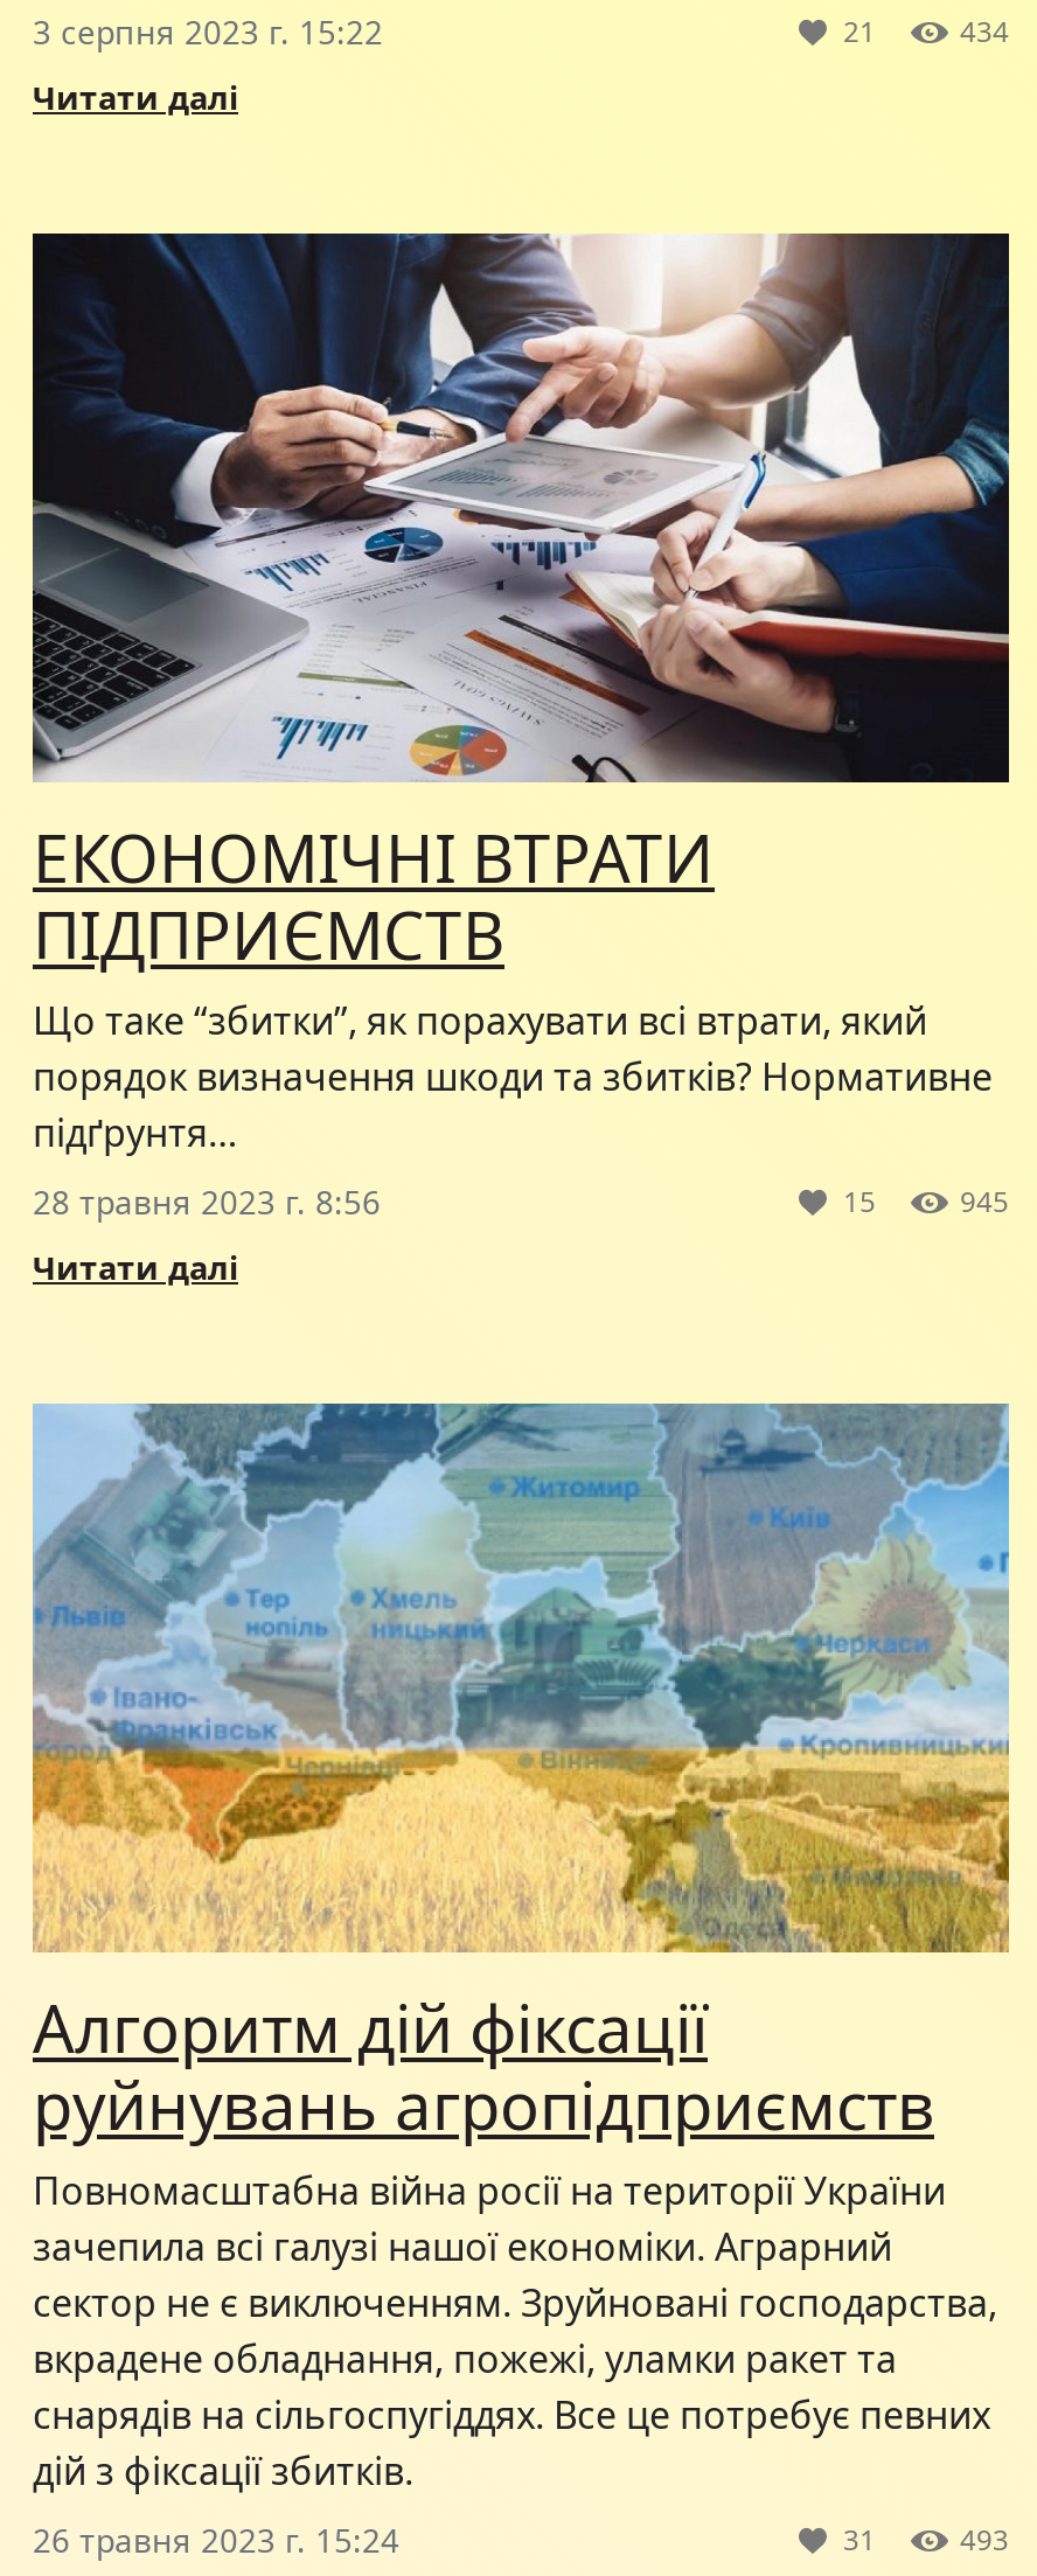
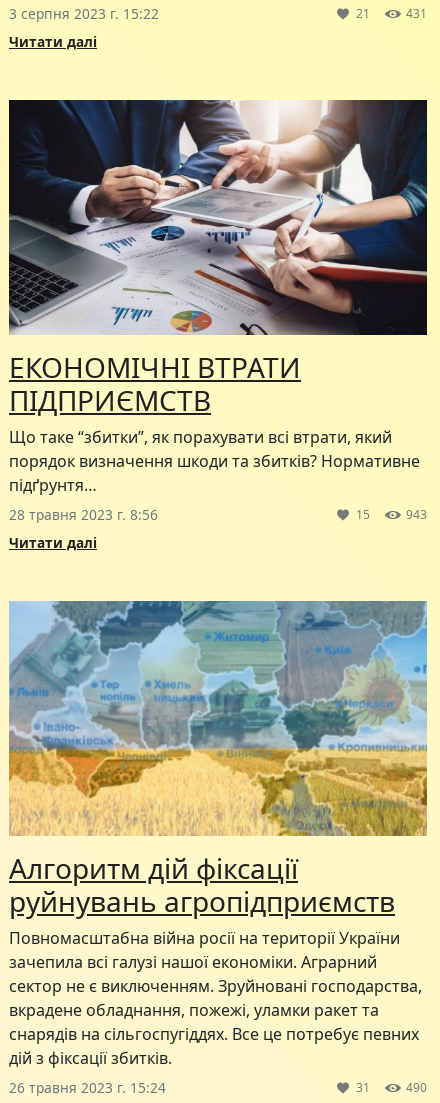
[960,12,1009,52] 434 -> [406,5,427,22] 431
[960,1182,1009,1222] 945 -> [406,506,427,523] 943
[960,2521,1009,2561] 493 -> [406,1079,427,1096] 490

